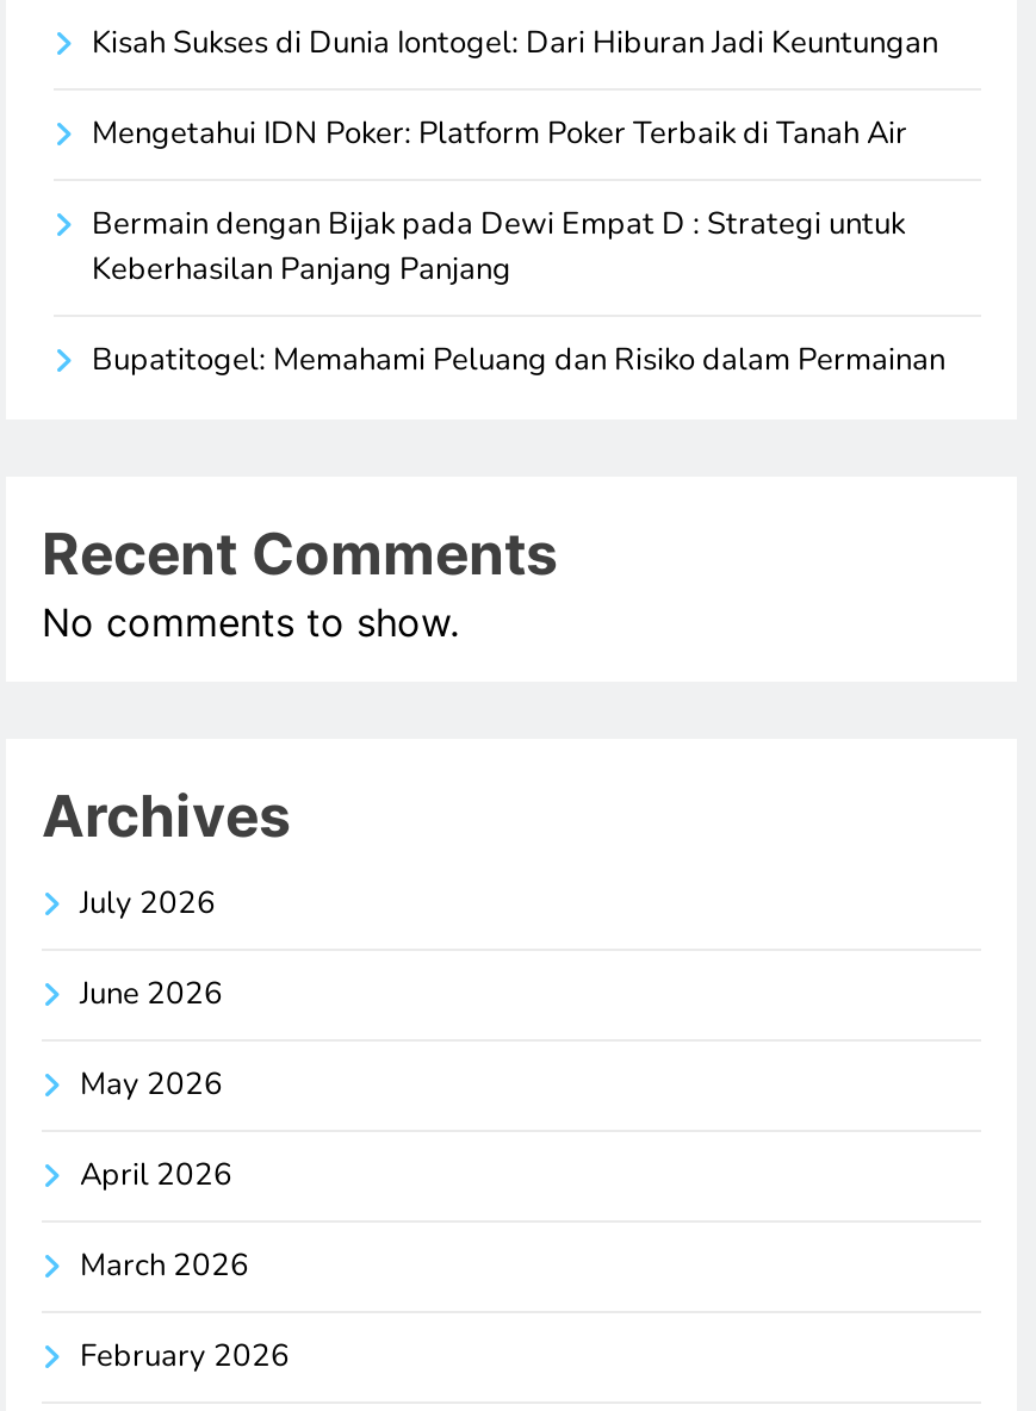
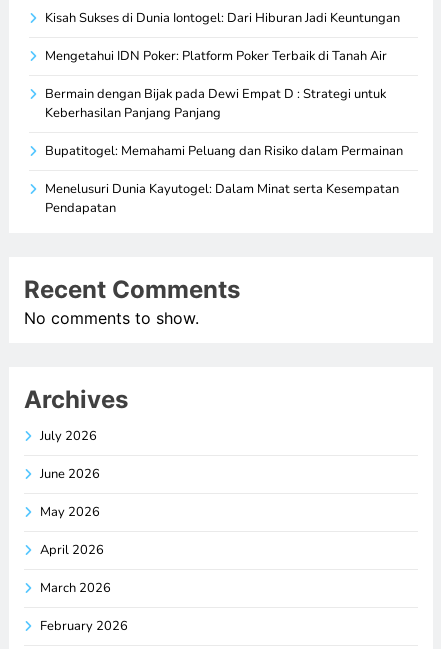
none -> [45,180,399,217] Menelusuri Dunia Kayutogel: Dalam Minat serta Kesempatan | Pendapatan

